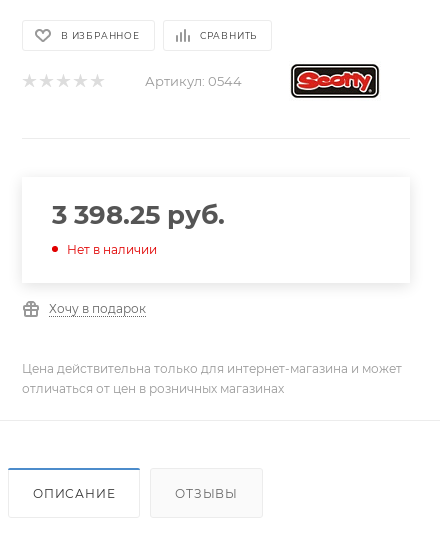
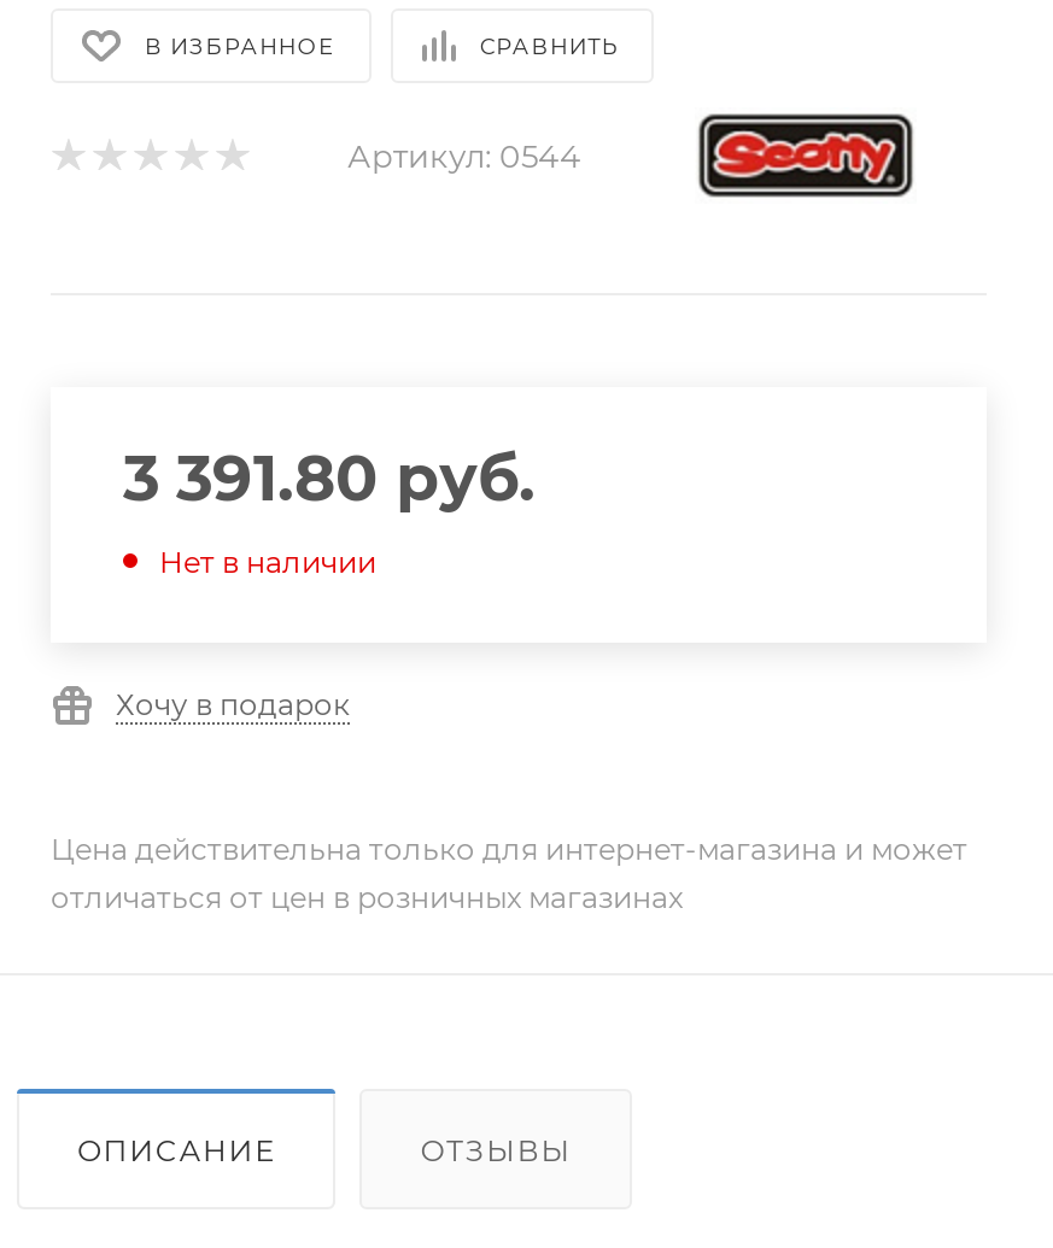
[52,199,225,231] 3 398.25 руб. -> [123,440,536,517] 3 391.80 руб.

